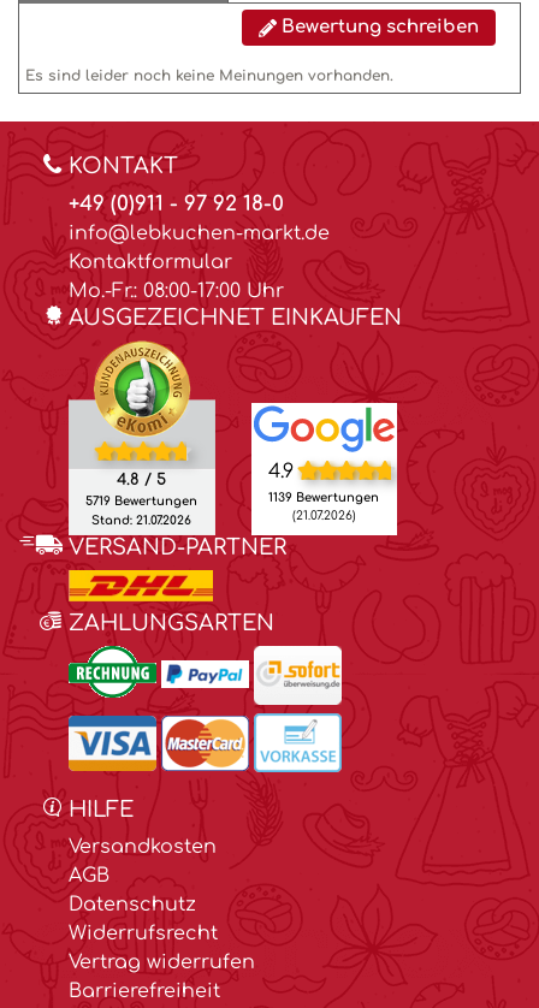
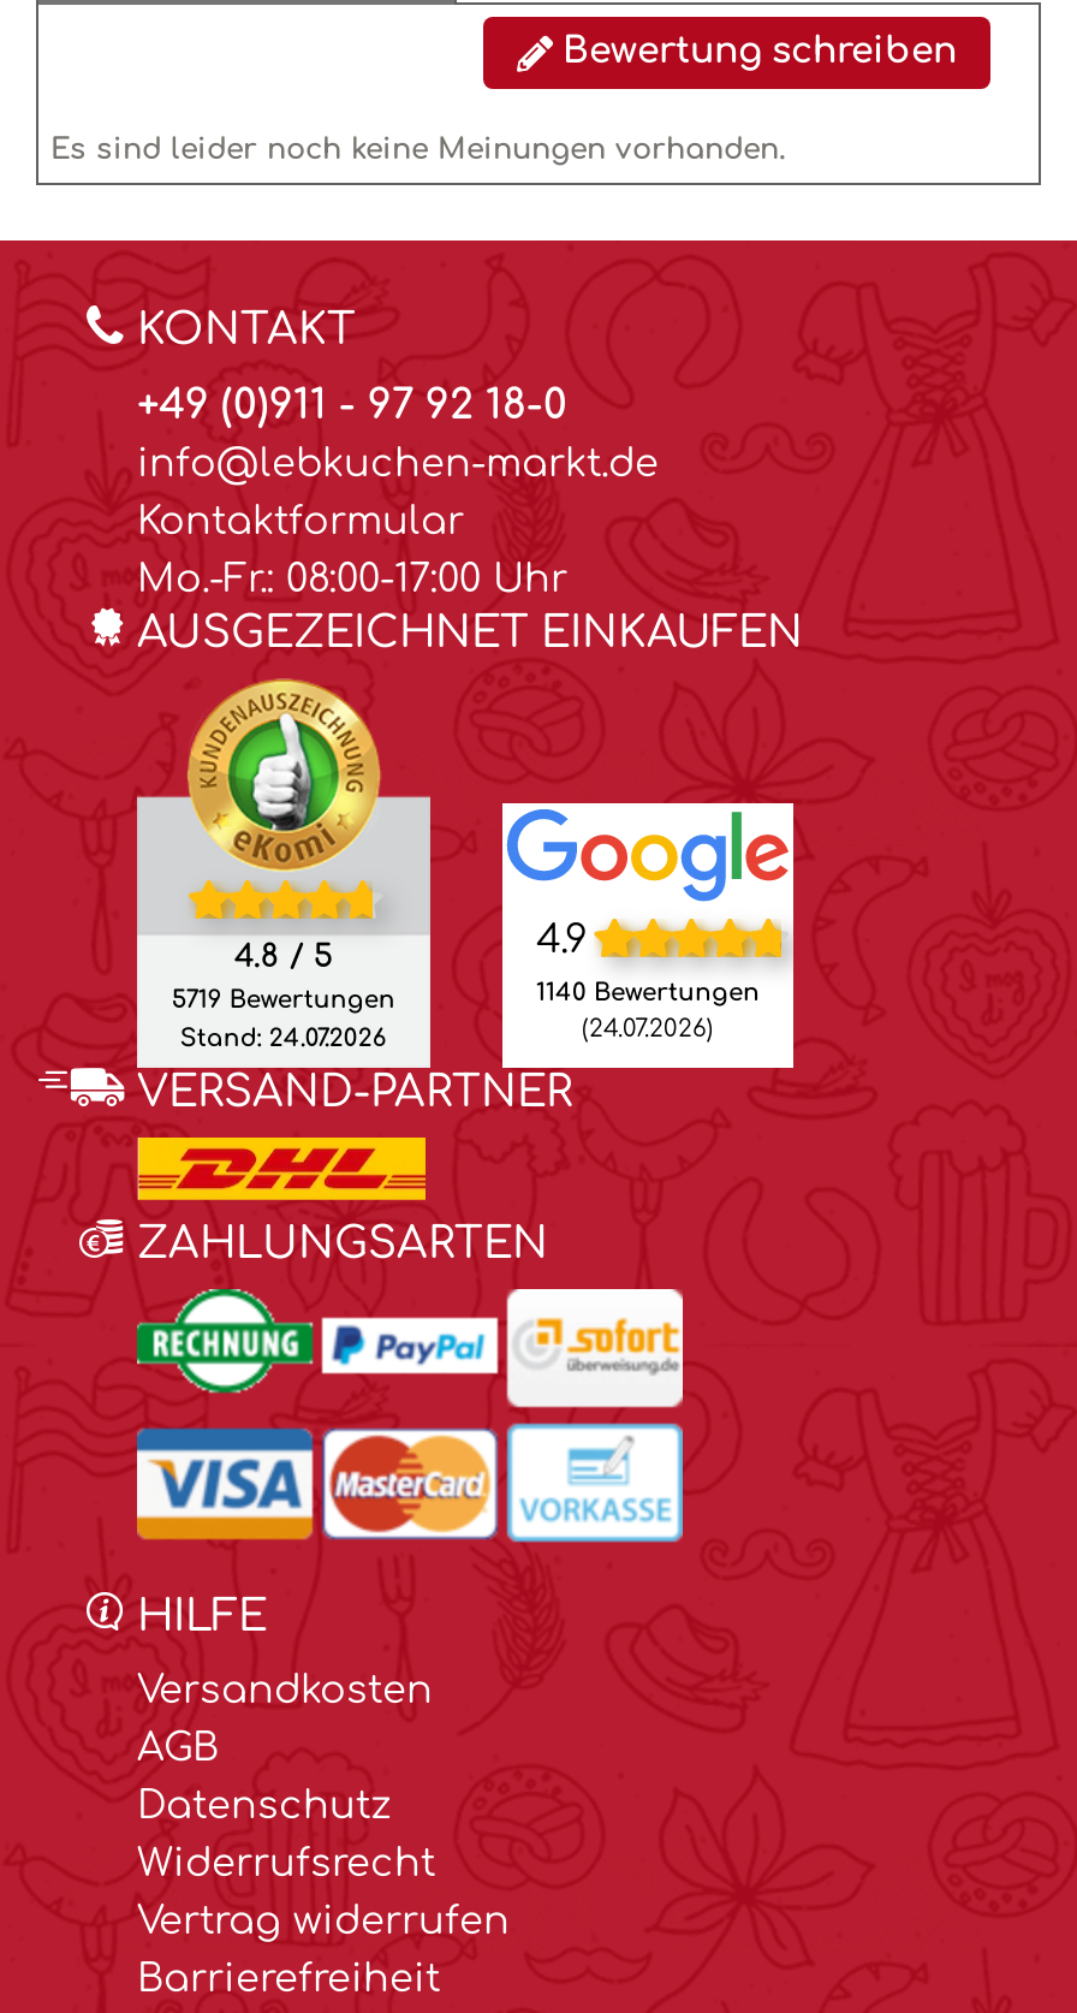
[269,491,380,504] 1139 Bewertungen -> [536,979,760,1005] 1140 Bewertungen
[92,514,192,527] Stand: 21.07.2026 -> [180,1025,387,1051] Stand: 24.07.2026
[292,509,356,523] (21.07.2026) -> [582,1016,714,1042] (24.07.2026)

